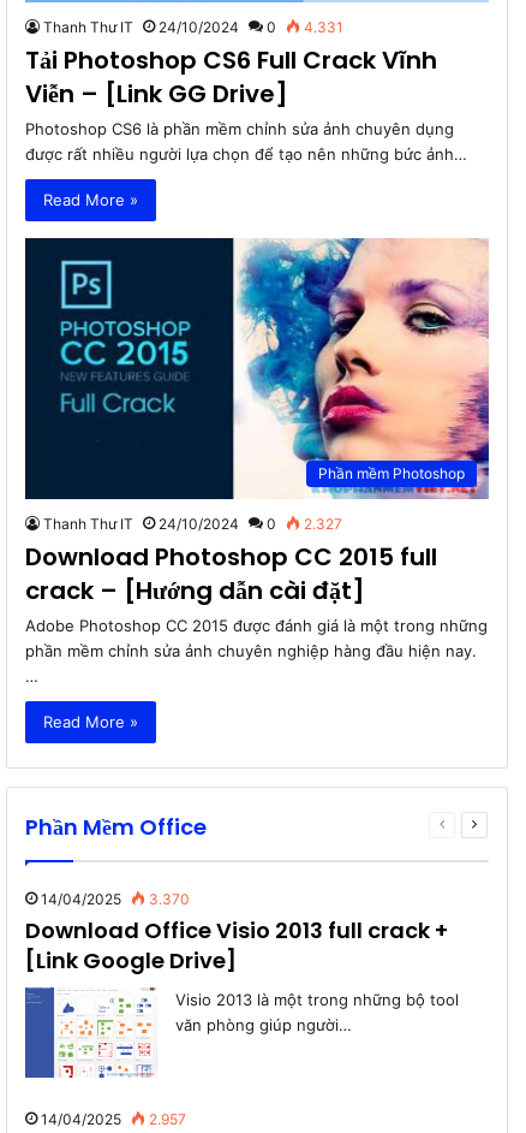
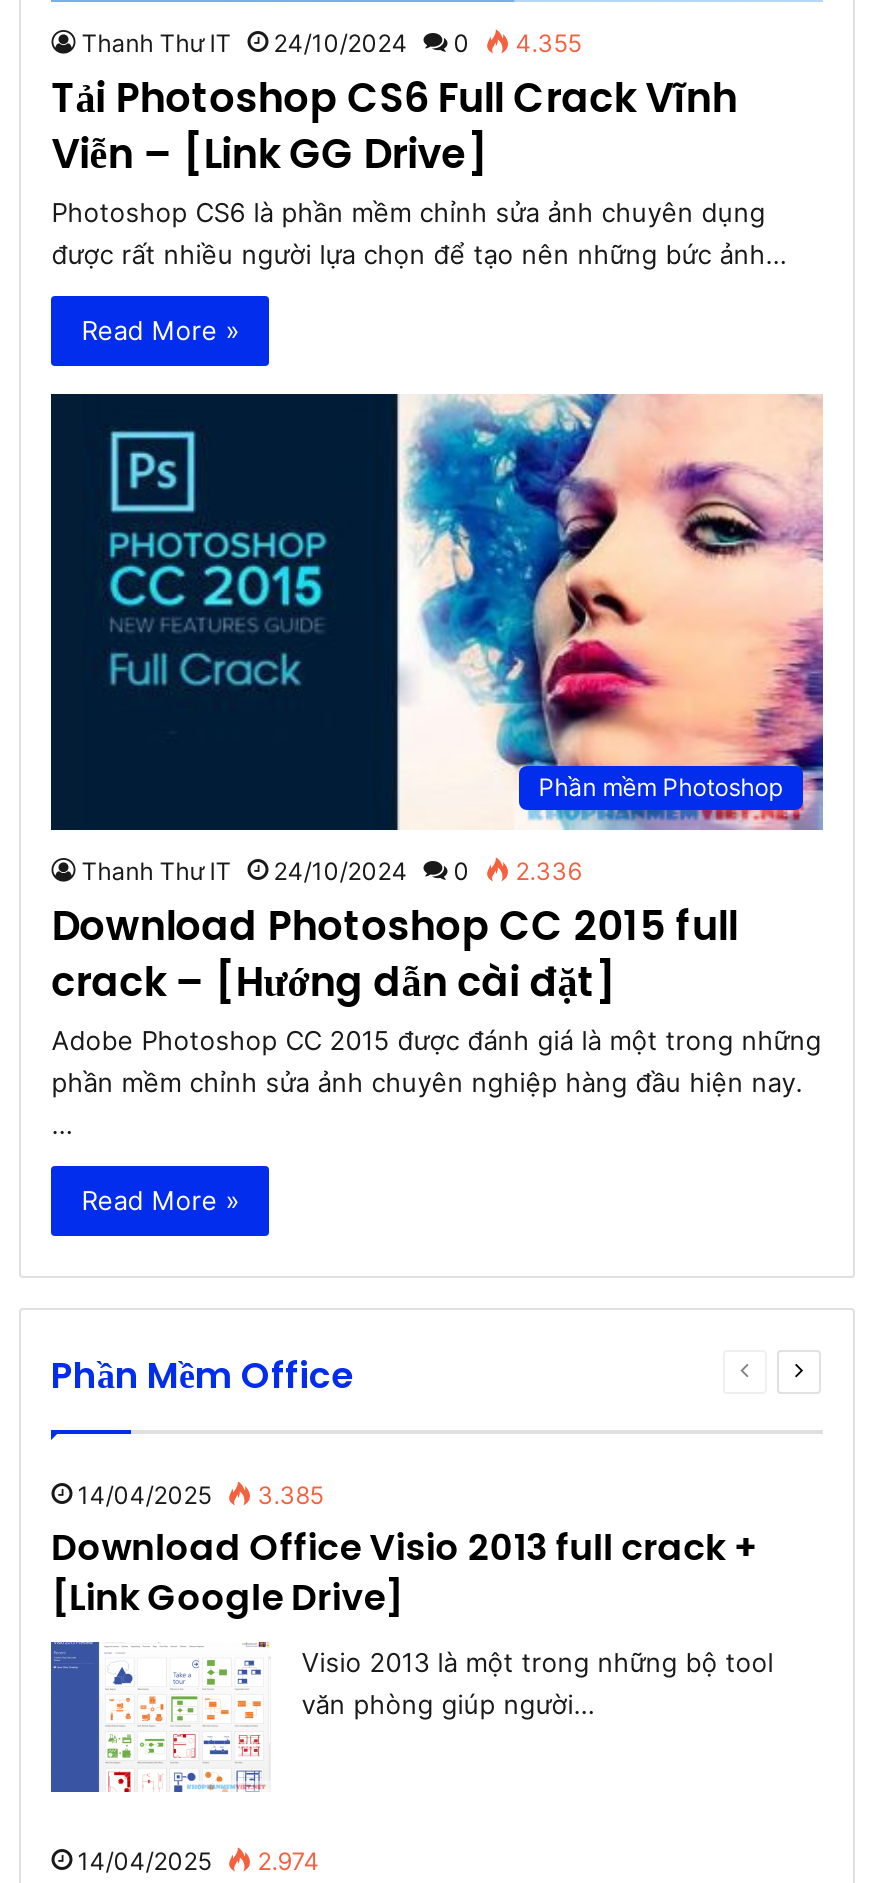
[44,18,344,36] Thanh Thư IT 24/10/2024 0 4.331 -> [82,29,582,59] Thanh Thư IT 24/10/2024 0 4.355
[44,515,343,533] Thanh Thư IT 24/10/2024 0 2.327 -> [82,856,582,886] Thanh Thư IT 24/10/2024 0 2.336
[41,890,190,908] 14/04/2025 3.370 -> [78,1480,324,1510] 14/04/2025 3.385
[41,1111,187,1129] 14/04/2025 2.957 -> [78,1846,320,1876] 14/04/2025 2.974

